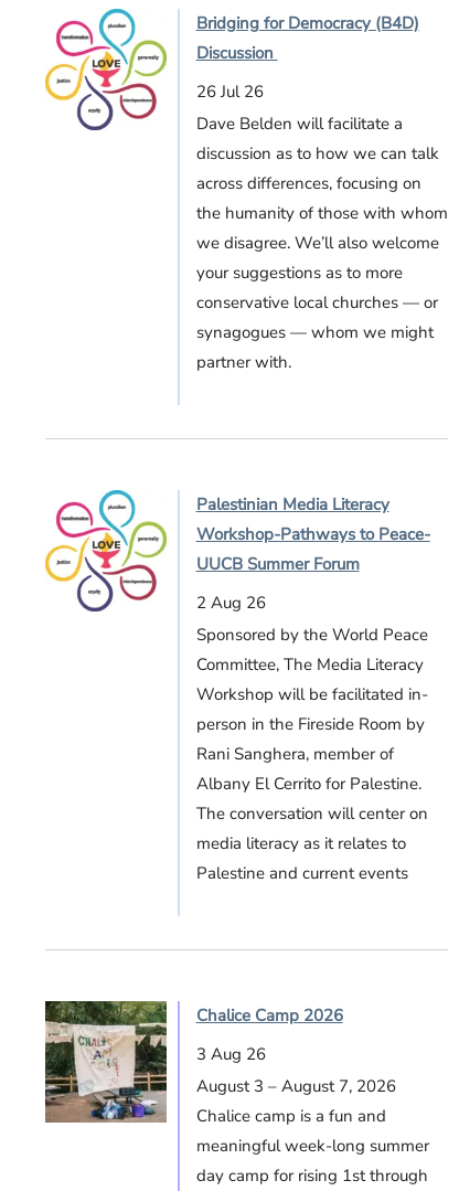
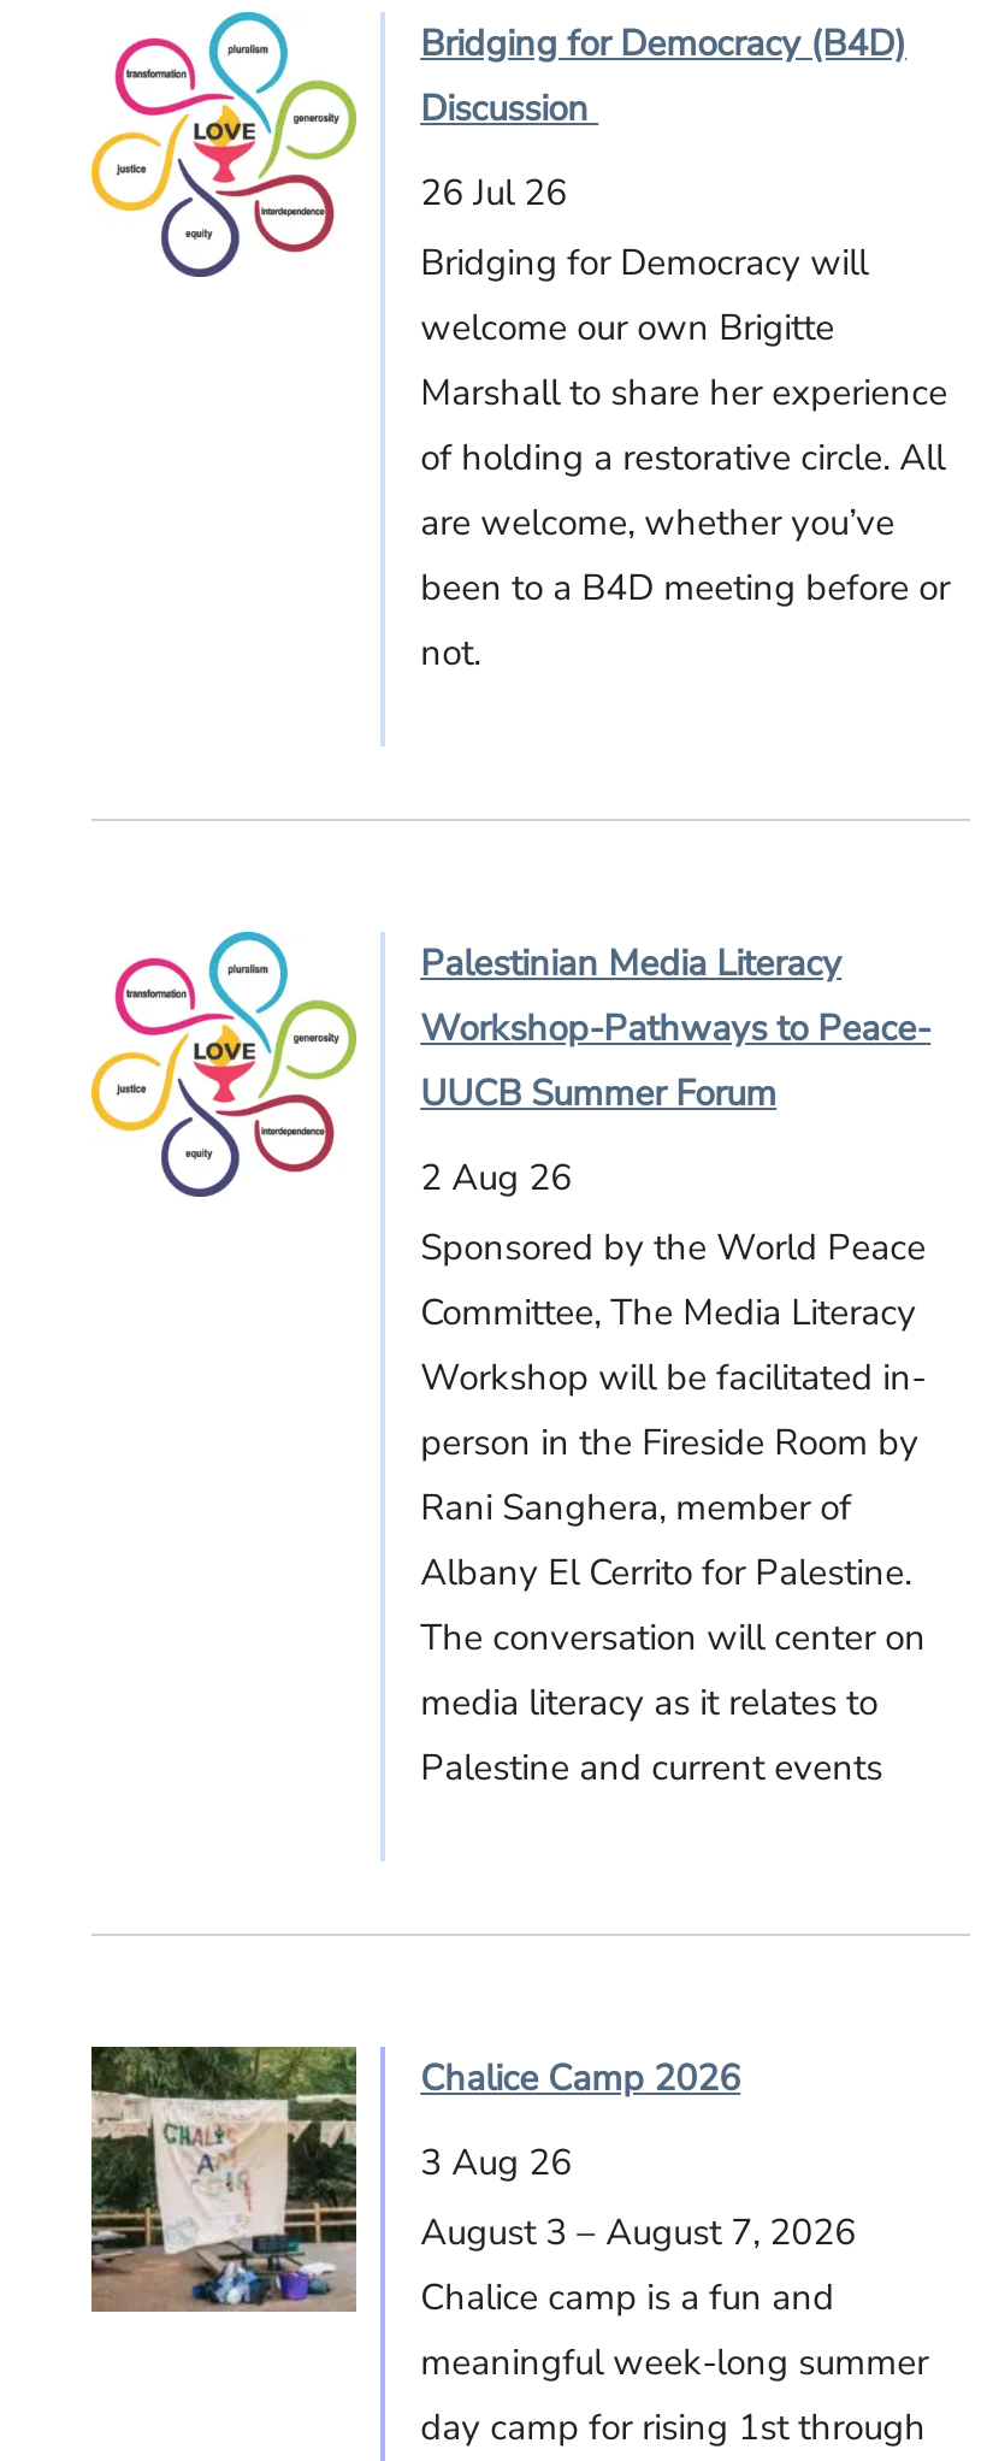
[196,112,448,373] Dave Belden will facilitate a | discussion as to how we can talk | across differences, focusing on | the humanity of those with whom | we disagree. We’ll also welcome | your suggestions as to more | conservative local churches — or | synagogues — whom we might | partner with. -> [420,237,950,675] Bridging for Democracy will | welcome our own Brigitte | Marshall to share her experience | of holding a restorative circle. All | are welcome, whether you’ve | been to a B4D meeting before or | not.

